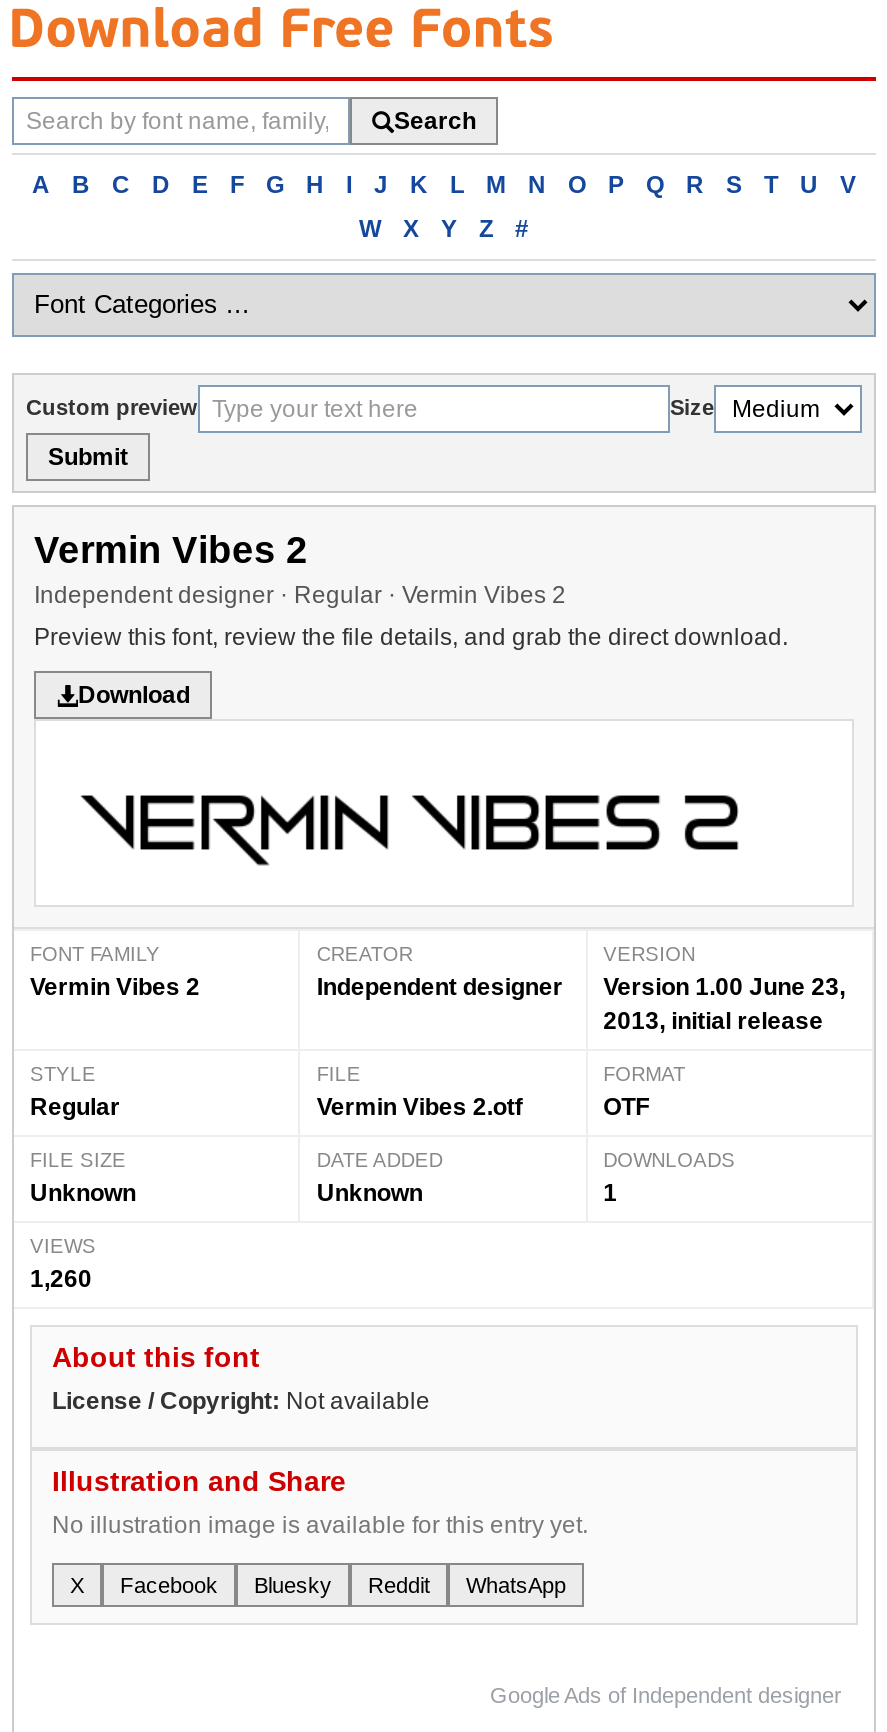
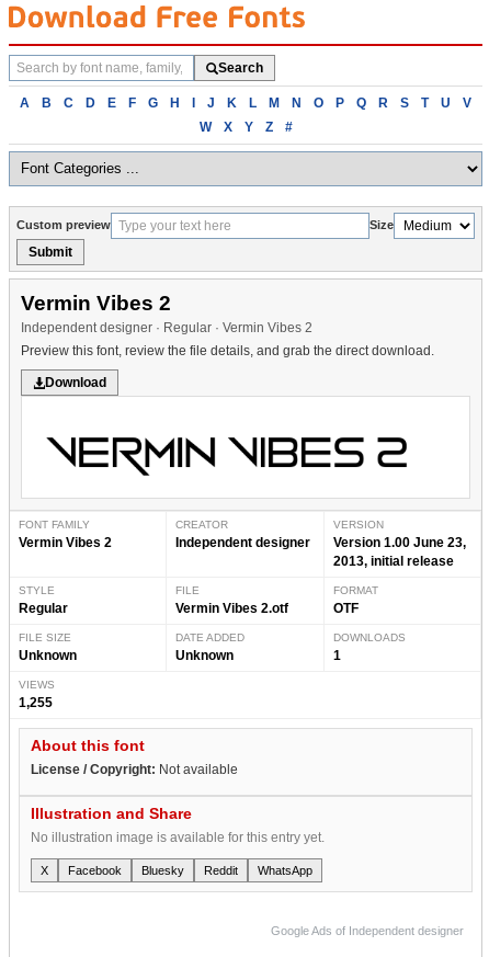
[30,1264,92,1292] 1,260 -> [19,695,53,710] 1,255

